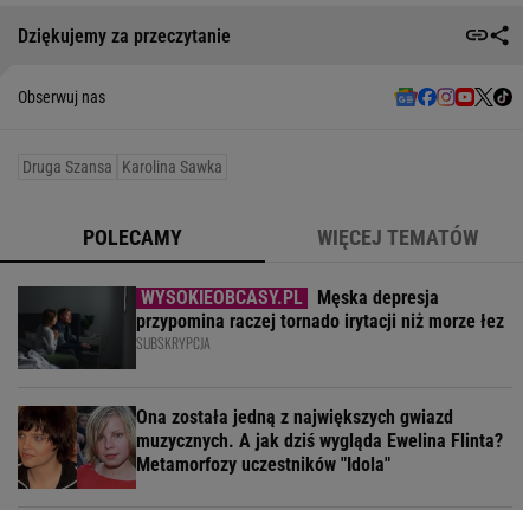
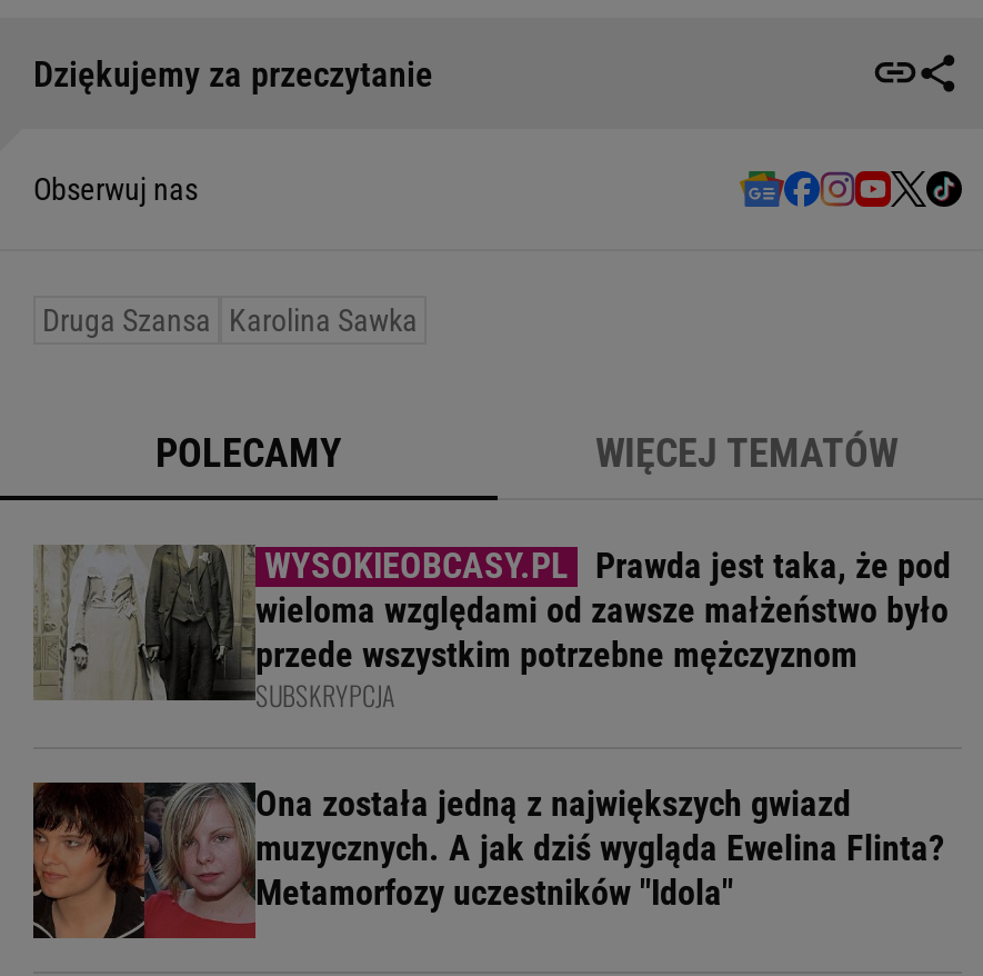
[17,285,504,370] [image] | Męska depresja | przypomina raczej tornado irytacji niż morze łez -> [33,542,951,714] [image] | Prawda jest taka, że pod | wieloma względami od zawsze małżeństwo było | przede wszystkim potrzebne mężczyznom

